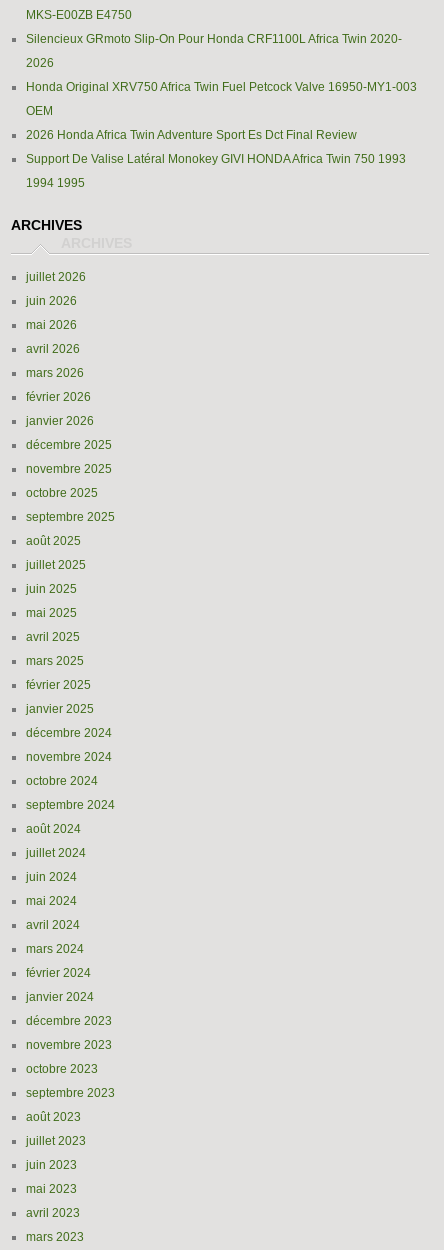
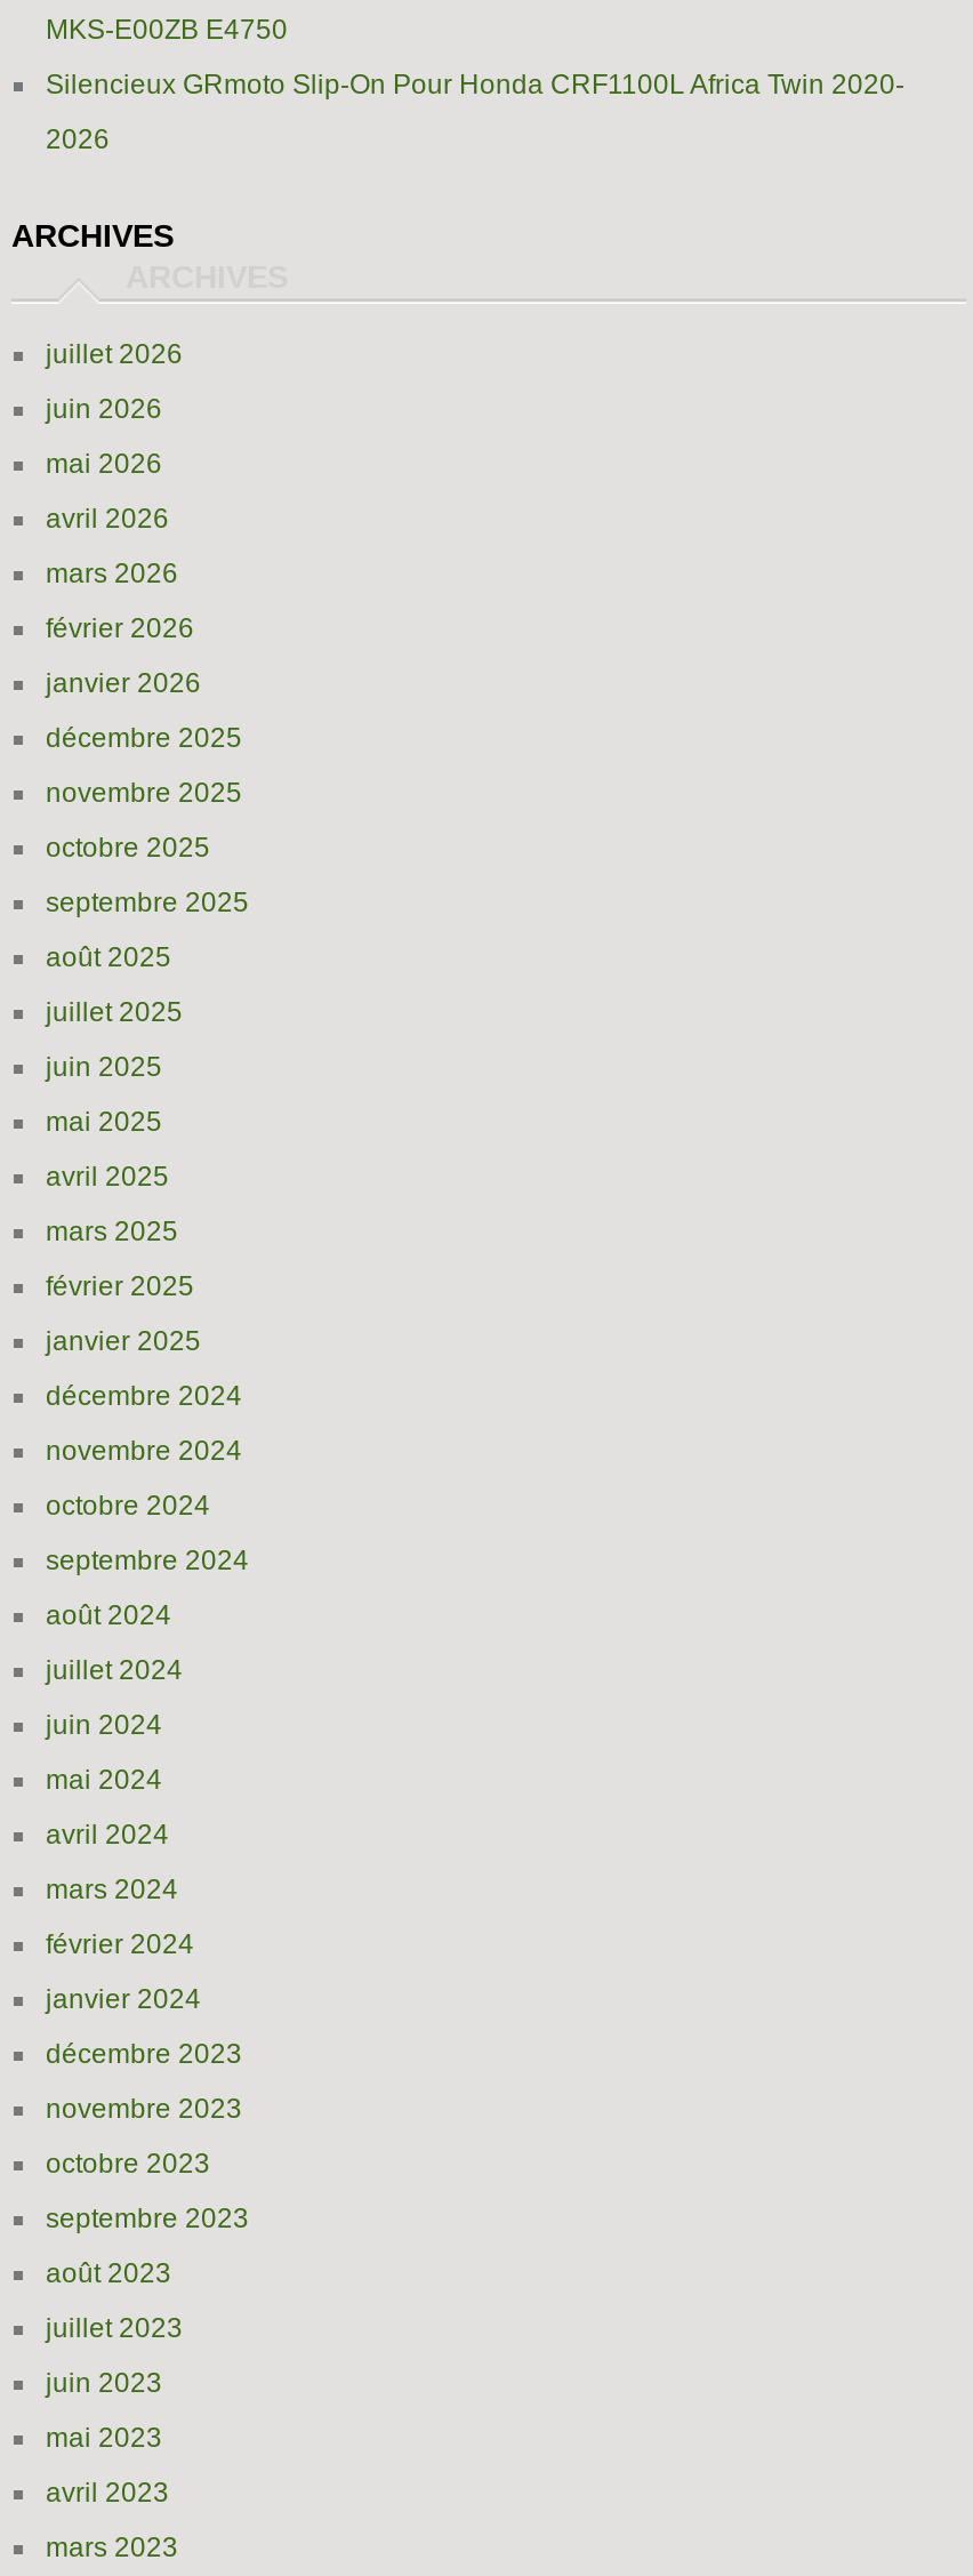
[26,80,417,190] Honda Original XRV750 Africa Twin Fuel Petcock Valve 16950-MY1-003 | OEM | 2026 Honda Africa Twin Adventure Sport Es Dct Final Review | Support De Valise Latéral Monokey GIVI HONDA Africa Twin 750 1993 | 1994 1995 -> none

